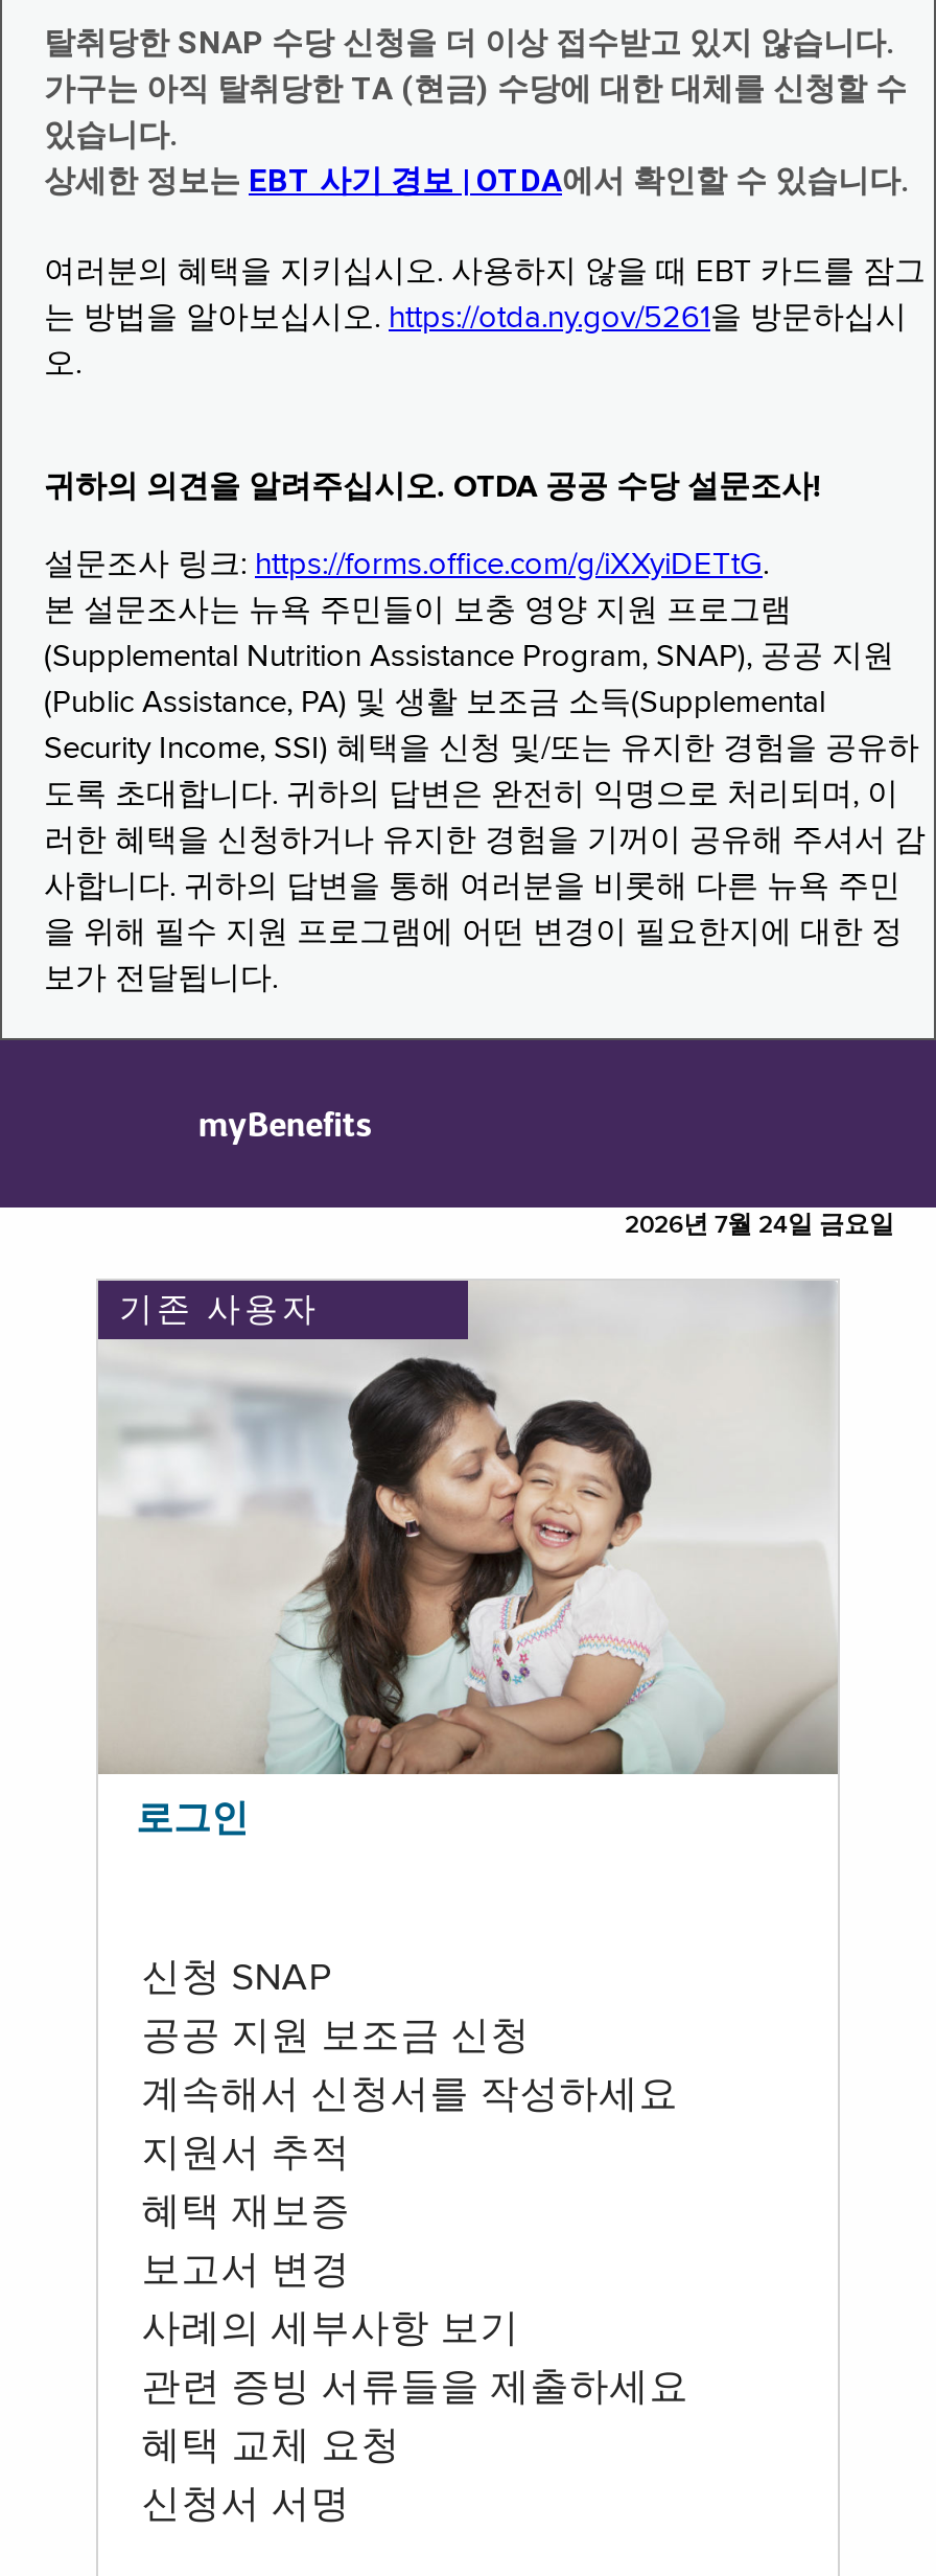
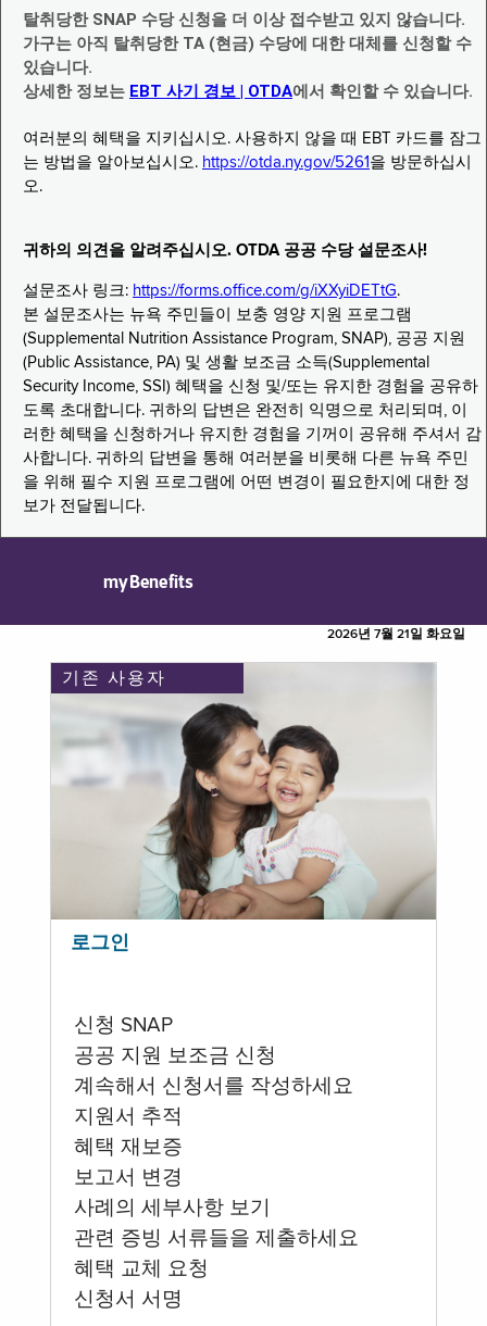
[625,1214,894,1239] 2026년 7월 24일 금요일 -> [327,628,465,641] 2026년 7월 21일 화요일

